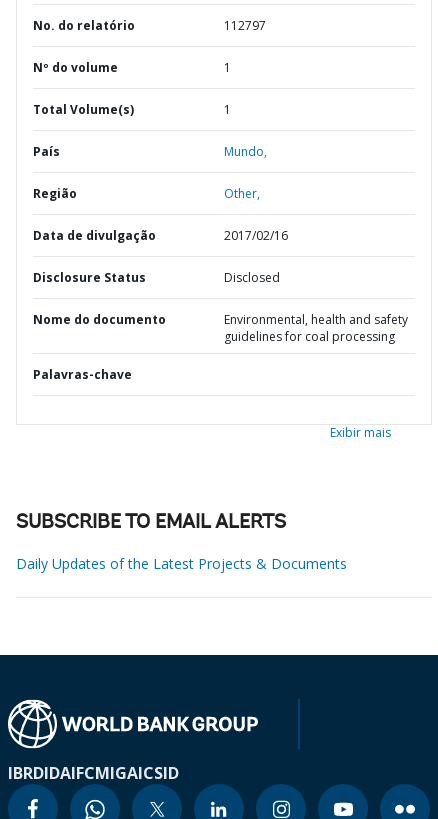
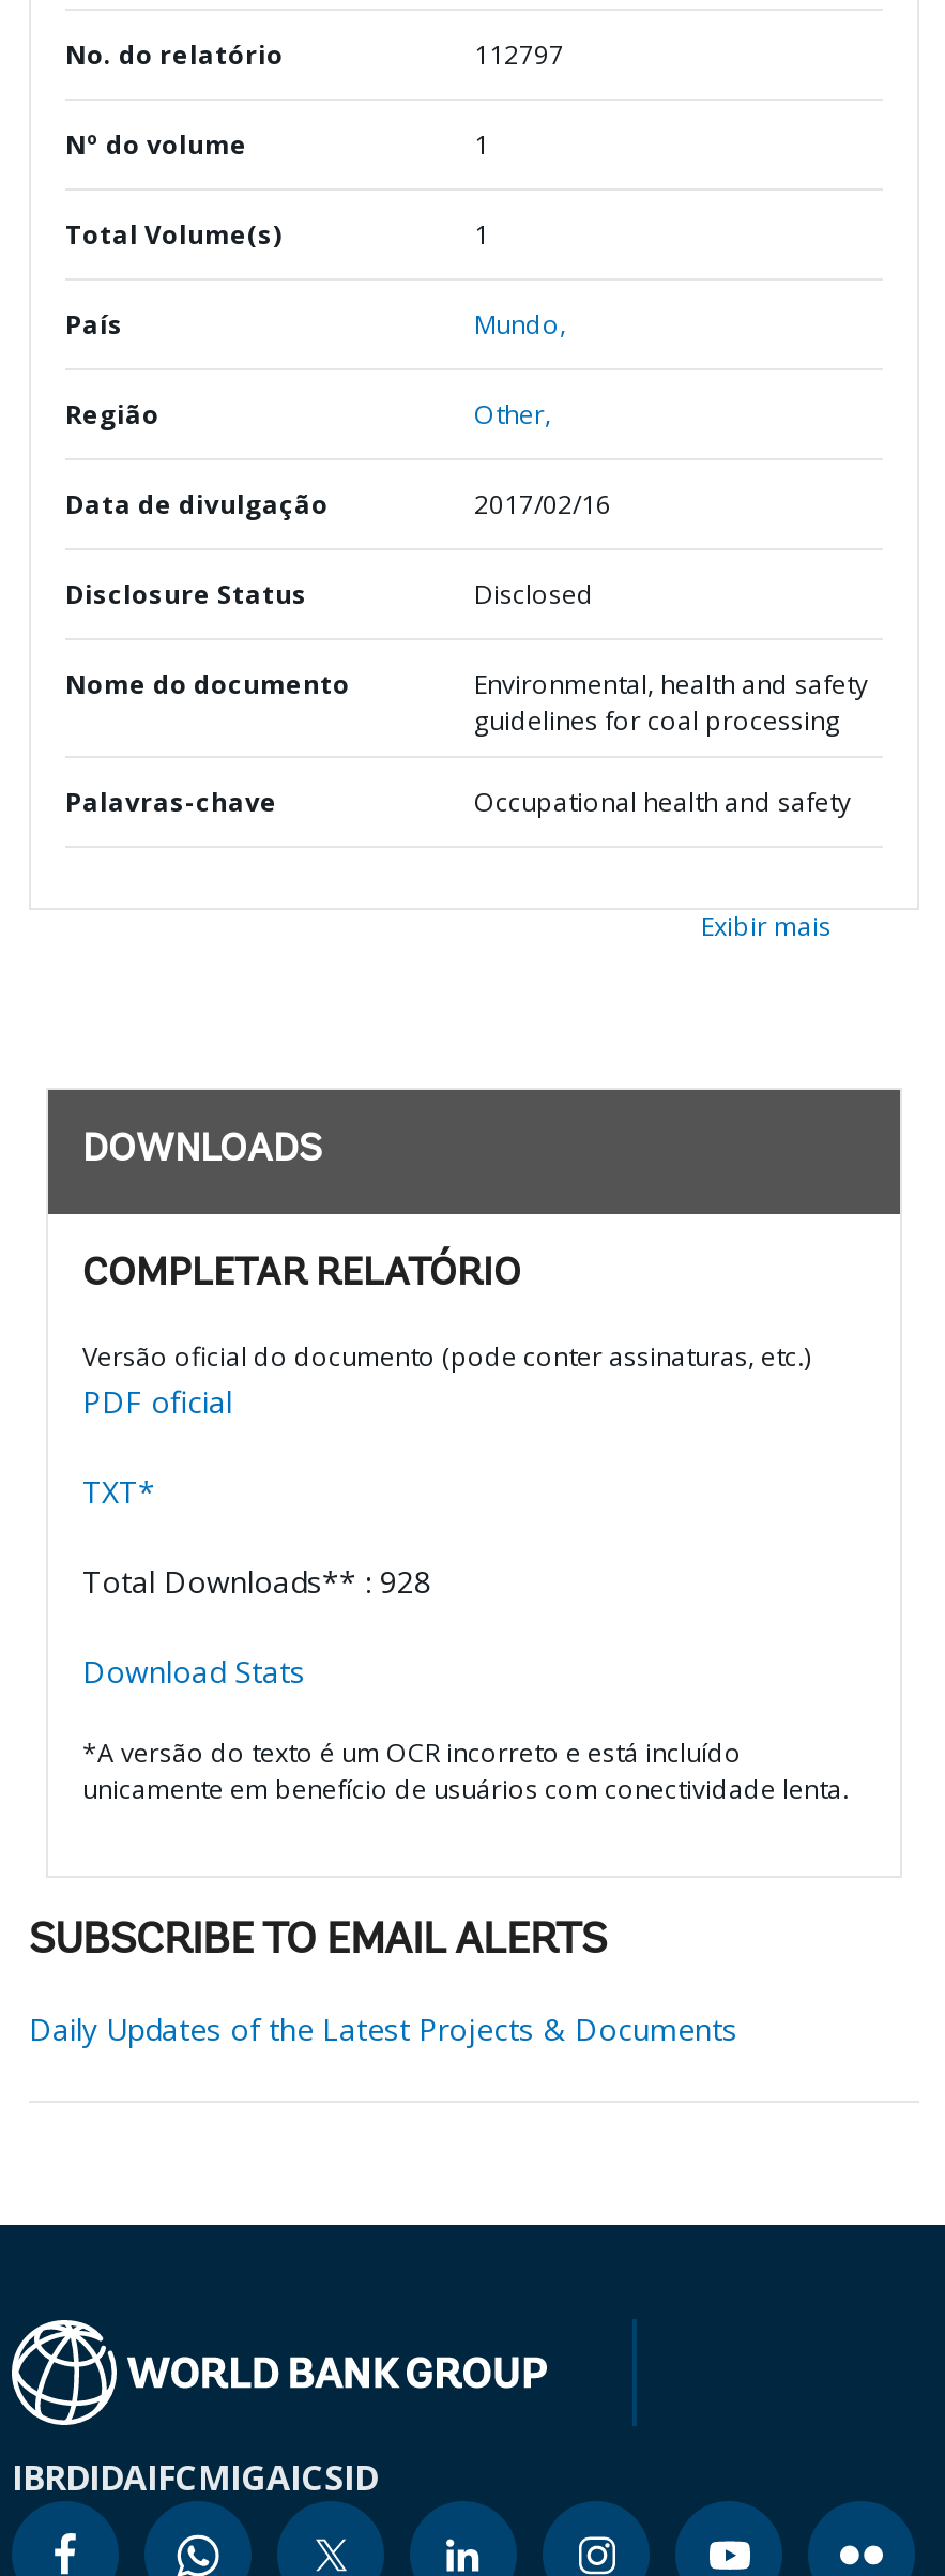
none -> [474,784,851,820] Occupational health and safety
none -> [82,1133,849,1807] DOWNLOADS | COMPLETAR RELATÓRIO | Versão oficial do documento (pode conter assinaturas, etc.) | PDF oficial | TXT* | Total Downloads** : 928 | Download Stats | *A versão do texto é um OCR incorreto e está incluído | unicamente em benefício de usuários com conectividade lenta.

